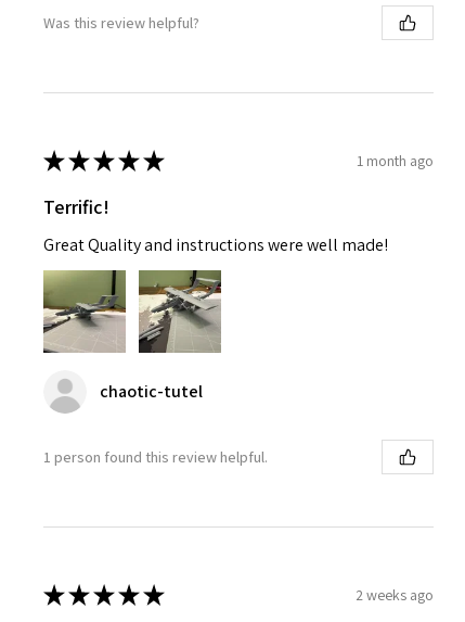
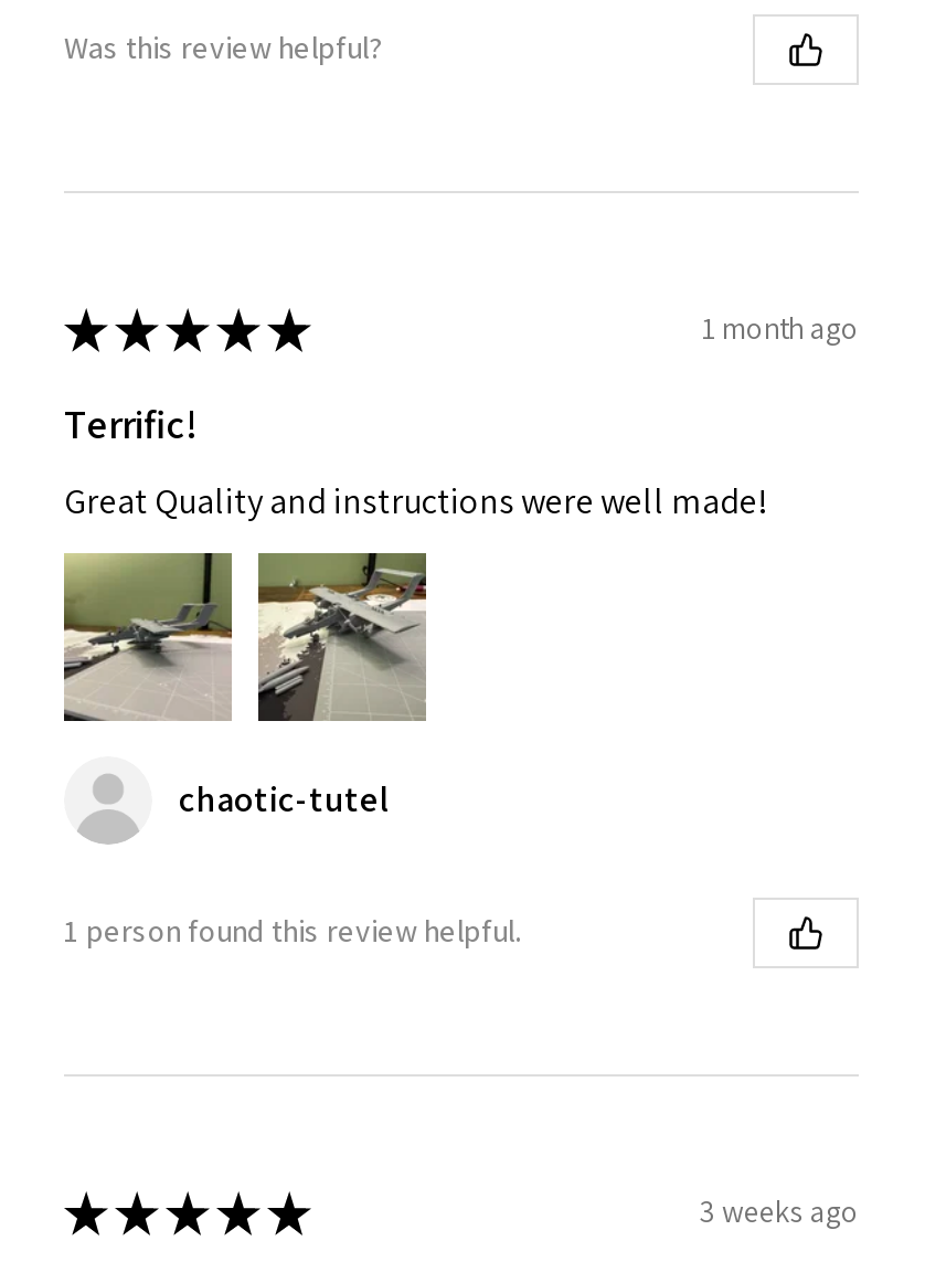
[356,585,434,604] 2 weeks ago -> [700,1192,859,1232] 3 weeks ago

